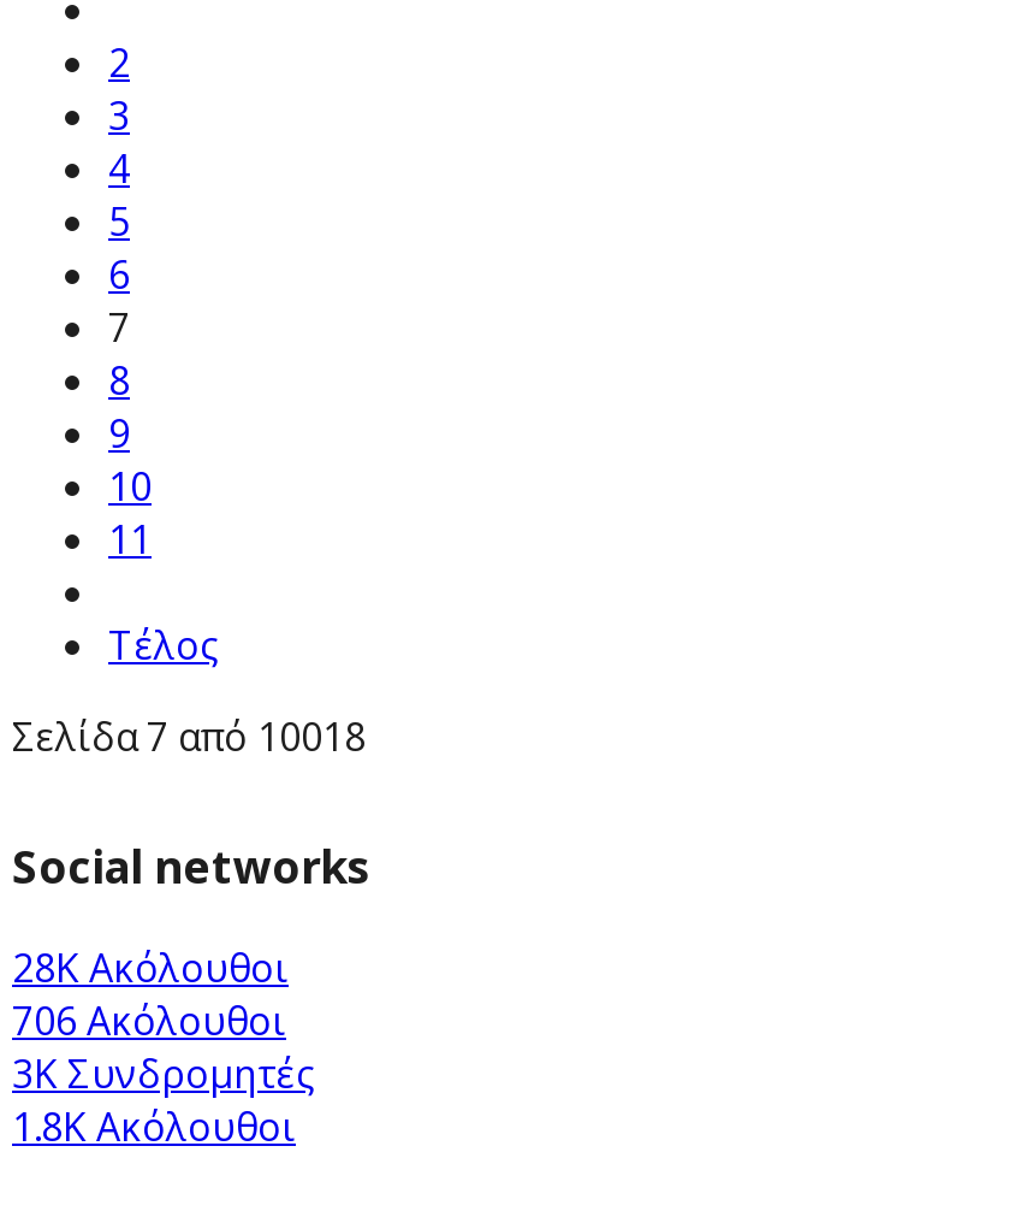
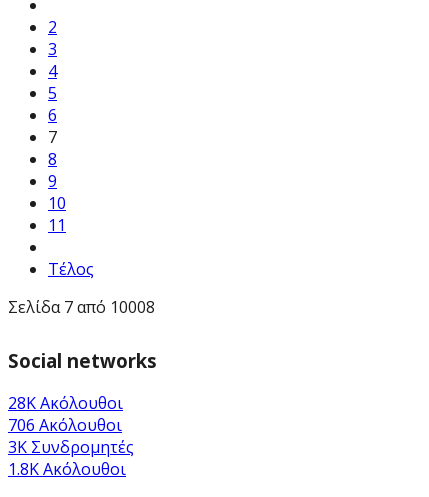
[12,710,366,763] Σελίδα 7 από 10018 -> [8,296,155,318] Σελίδα 7 από 10008

